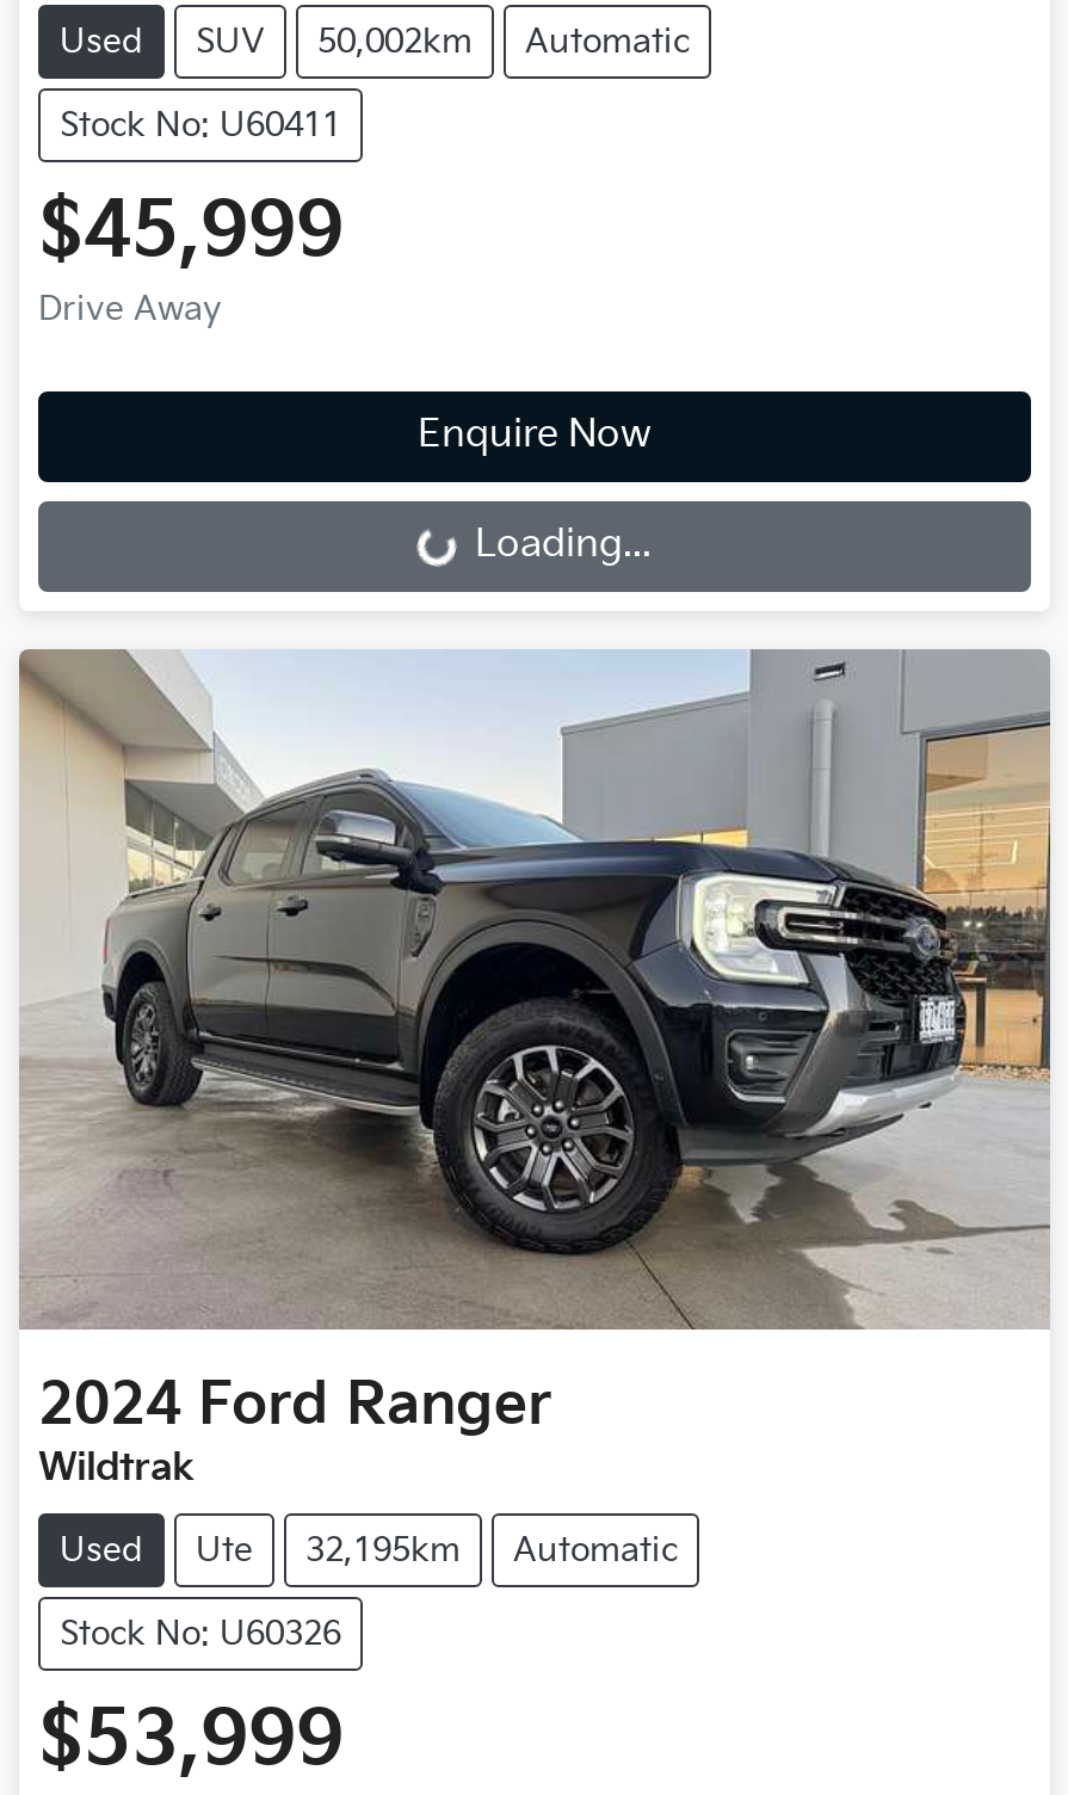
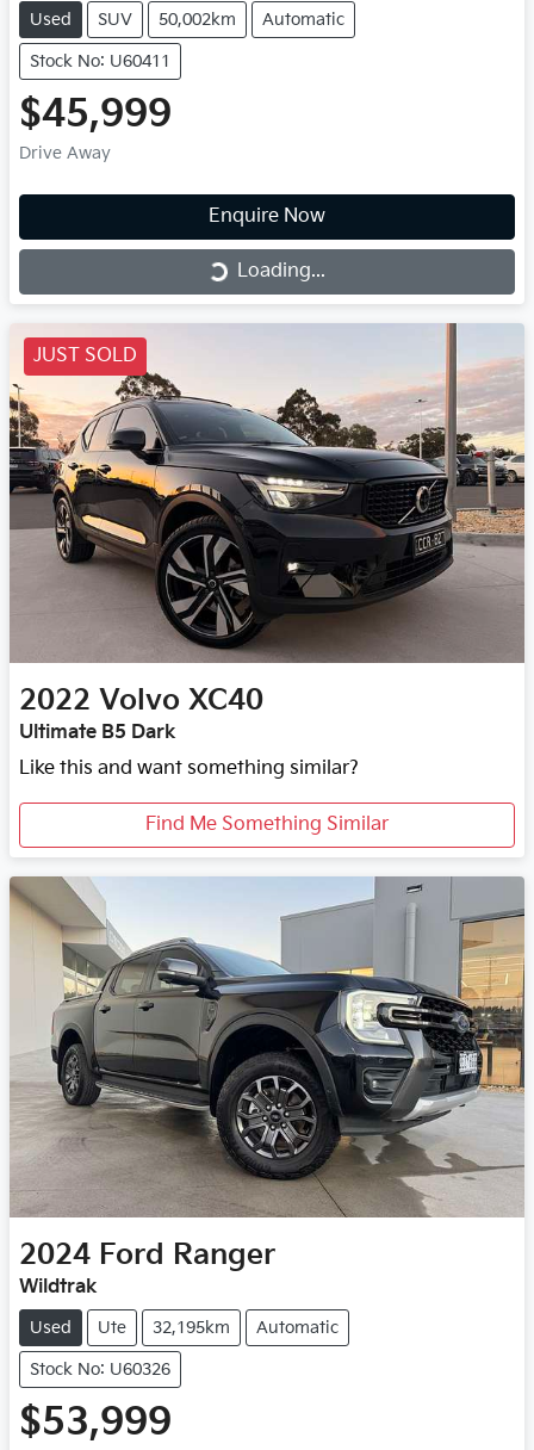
none -> [8,323,526,664] [image] | JUST SOLD
none -> [19,684,389,836] 2022 Volvo XC40 | Ultimate B5 Dark | Like this and want something similar? | Find Me Something Similar

